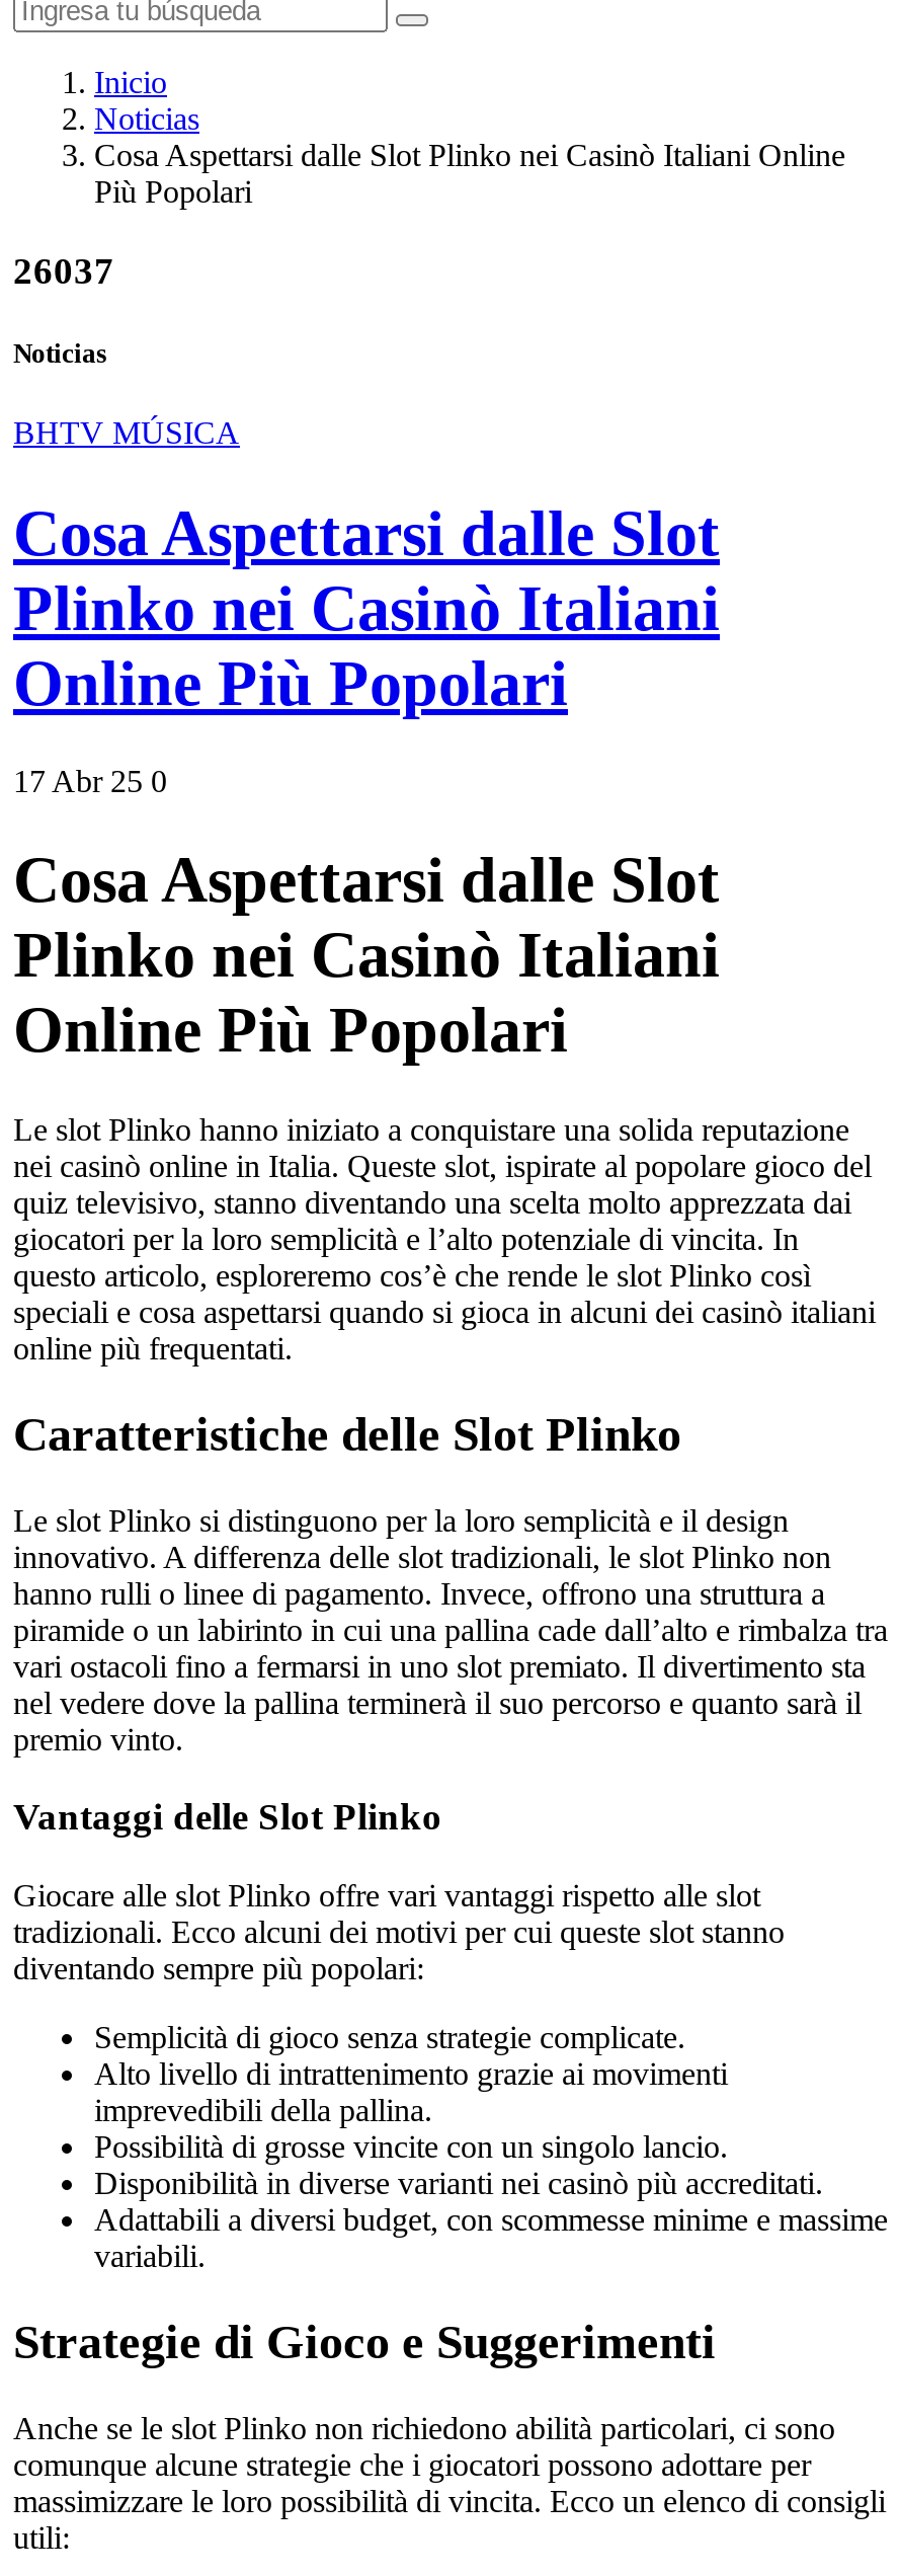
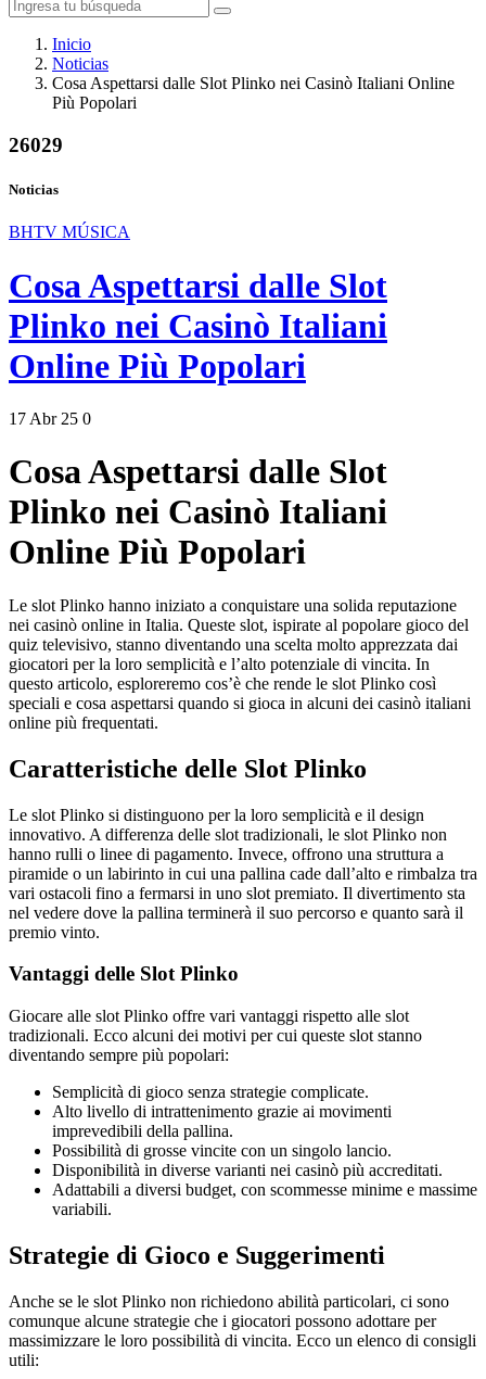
[13,249,114,291] 26037 -> [9,133,63,156] 26029

